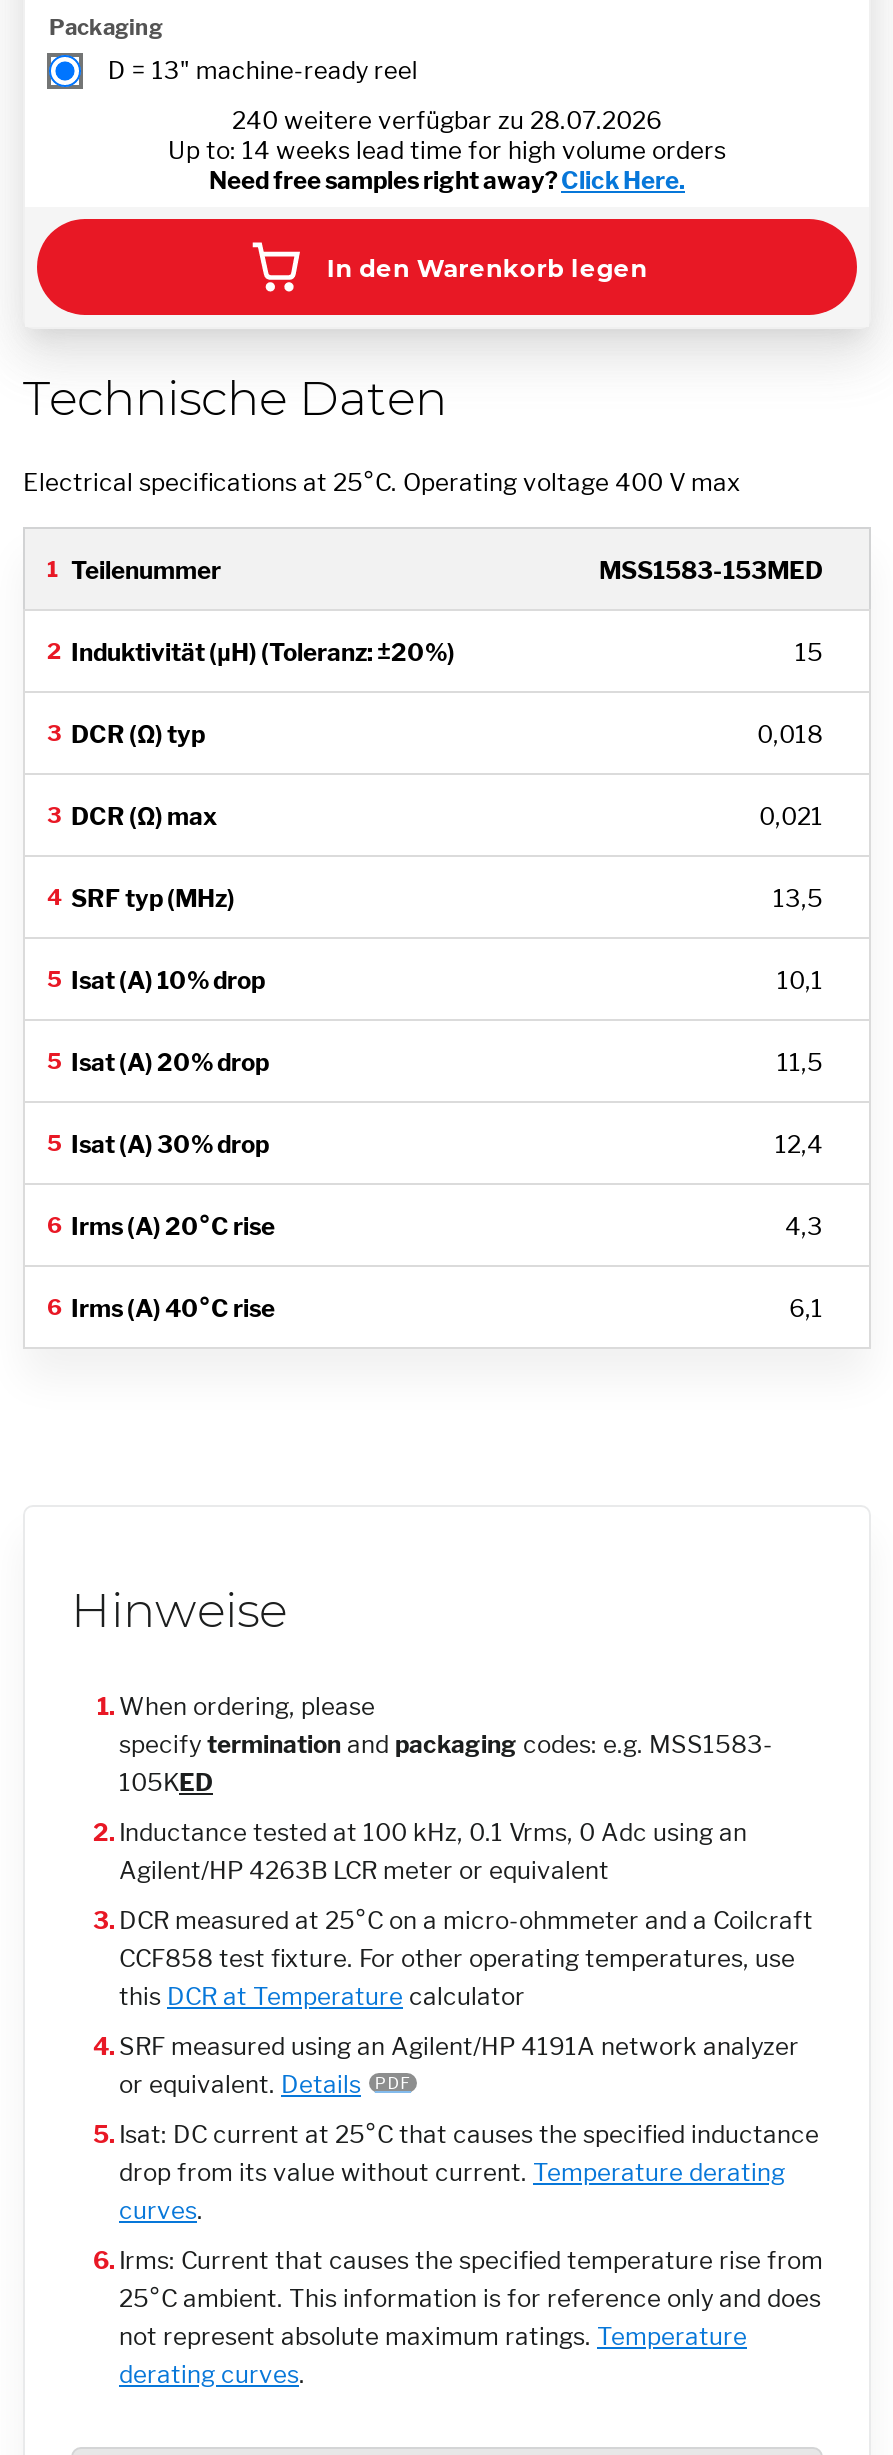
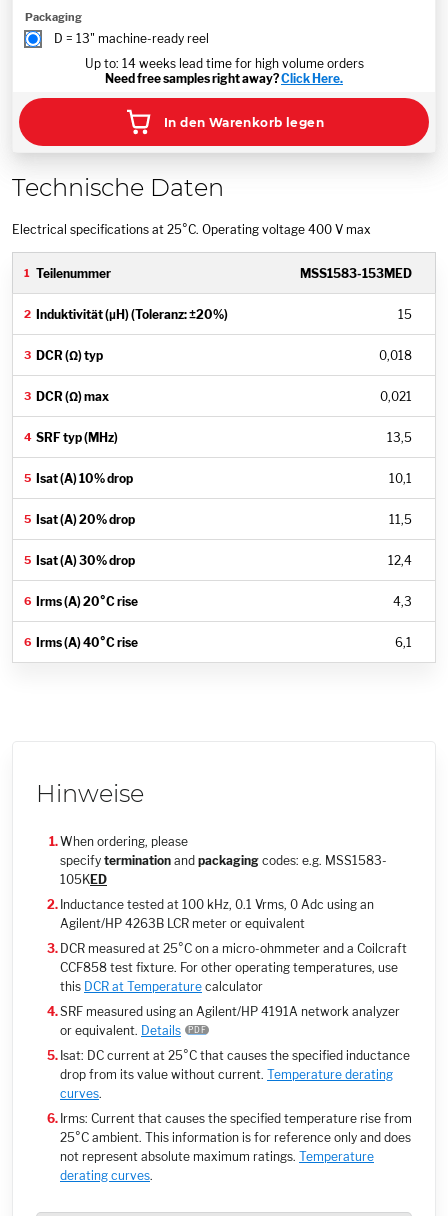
[232,105,662,135] 240 weitere verfügbar zu 28.07.2026 -> none

